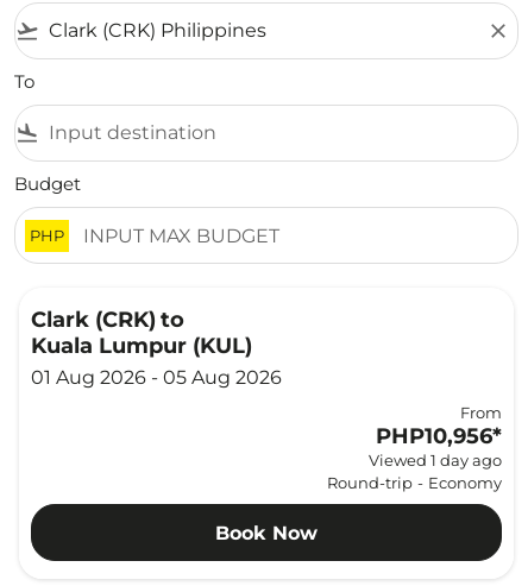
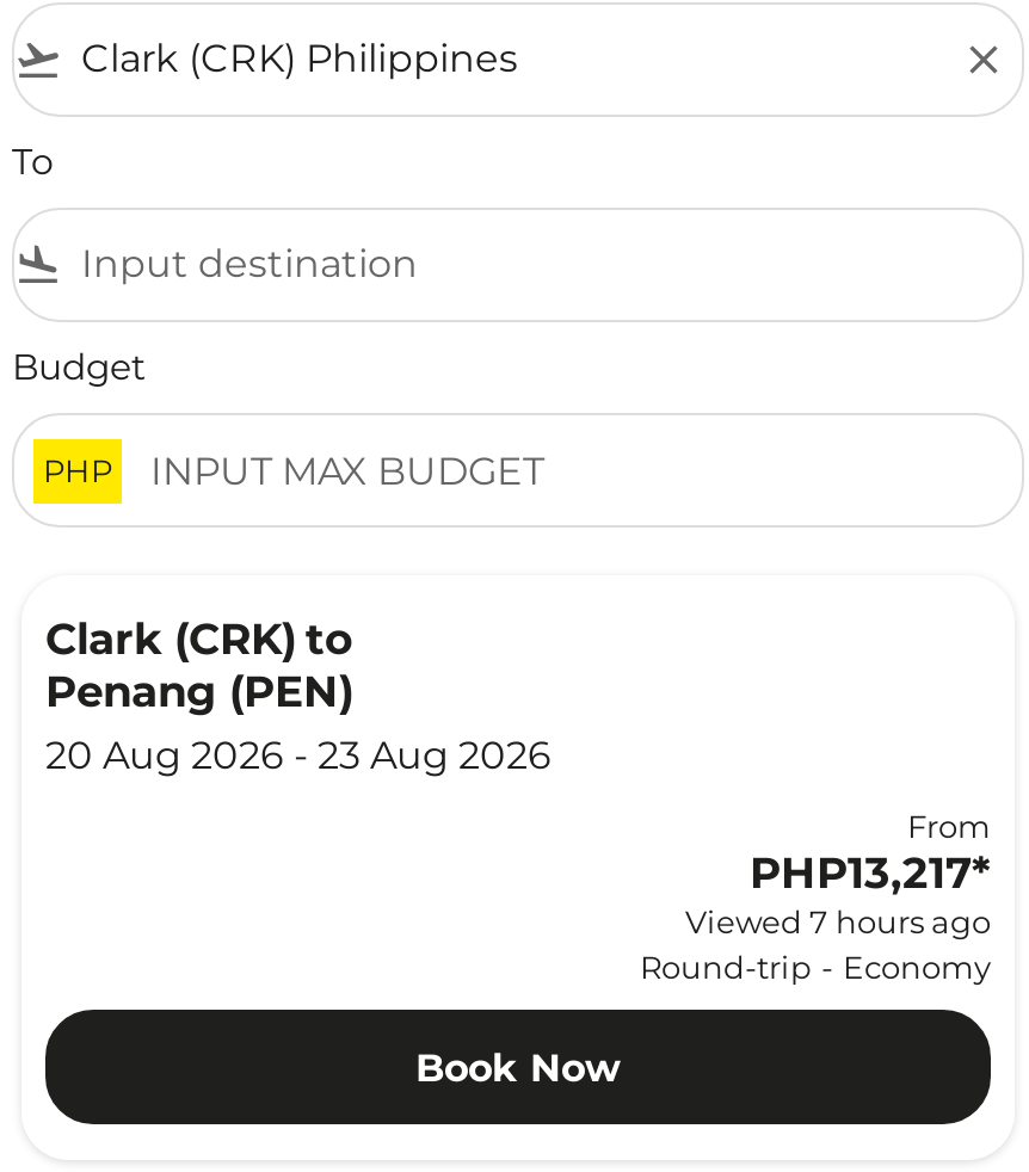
[31,333,282,389] Kuala Lumpur (KUL) | 01 Aug 2026 - 05 Aug 2026 -> [45,666,552,778] Penang (PEN) | 20 Aug 2026 - 23 Aug 2026
[369,423,502,470] PHP10,956* | Viewed 1 day ago -> [685,847,991,940] PHP13,217* | Viewed 7 hours ago

